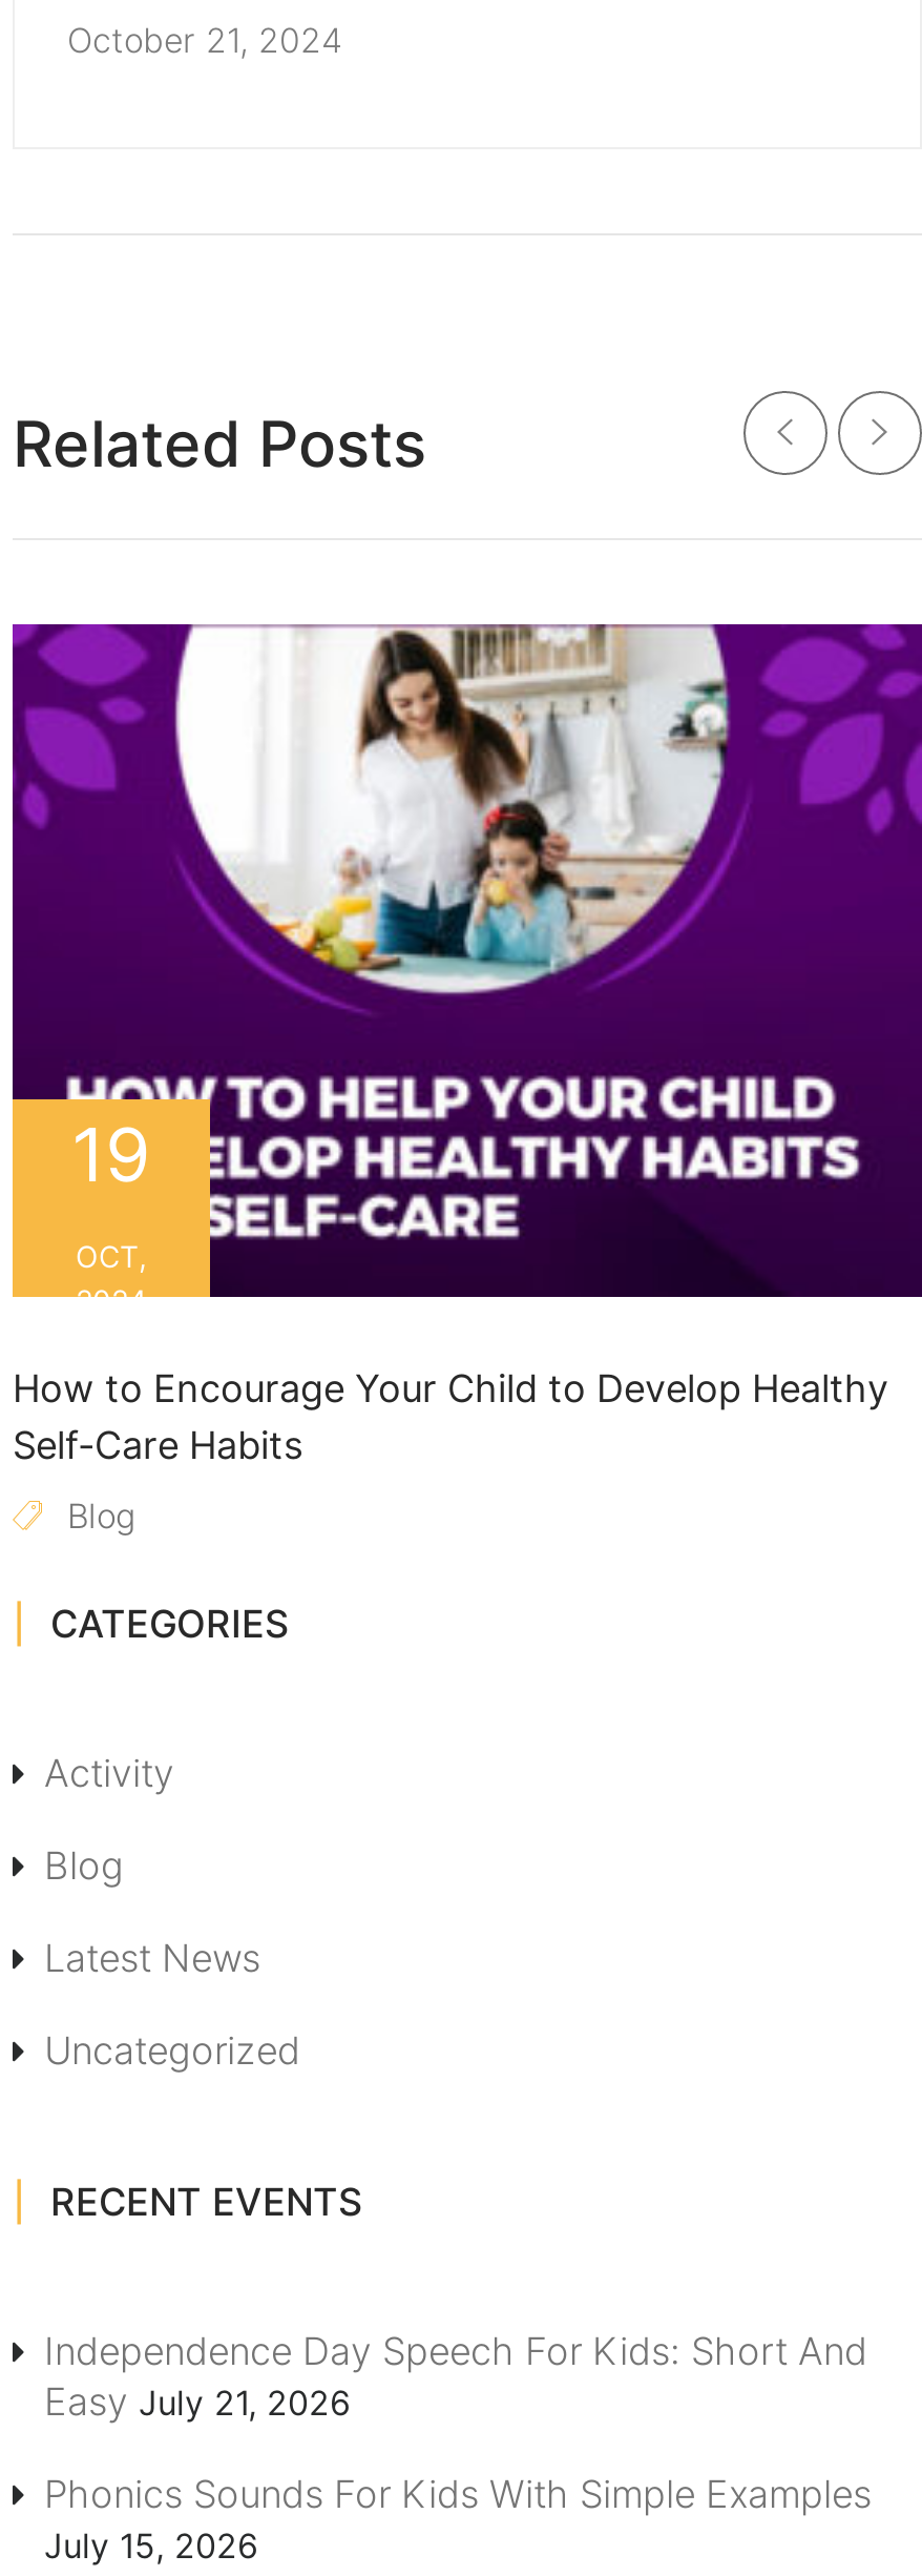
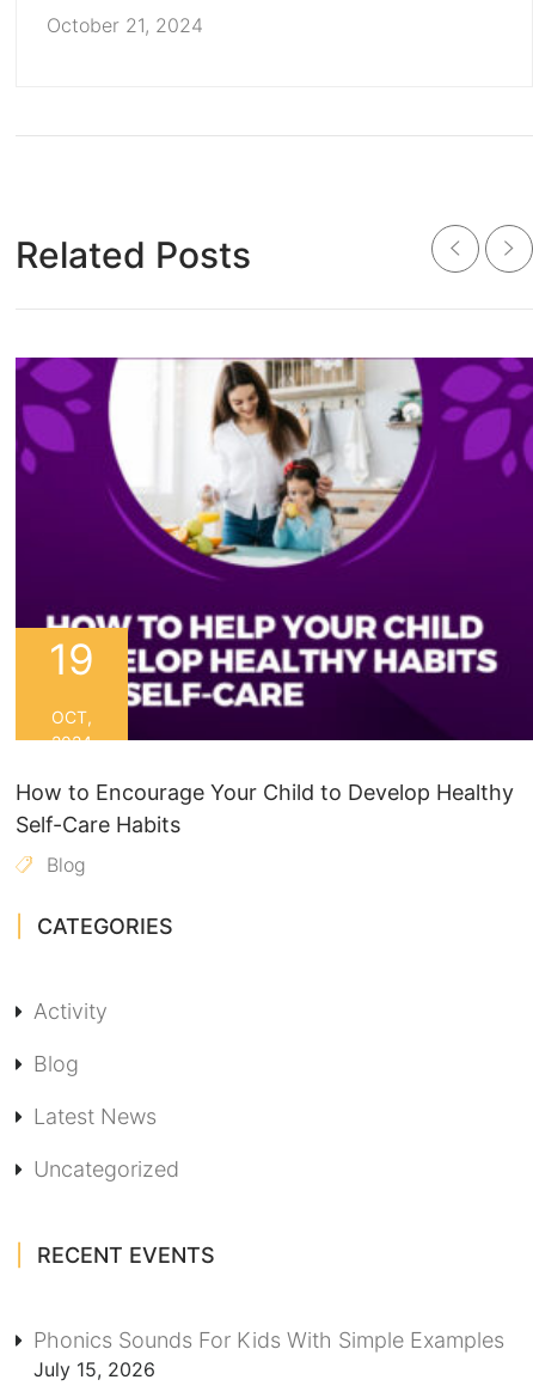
[44,2329,867,2424] Independence Day Speech For Kids: Short And | Easy July 21, 2026 -> none

